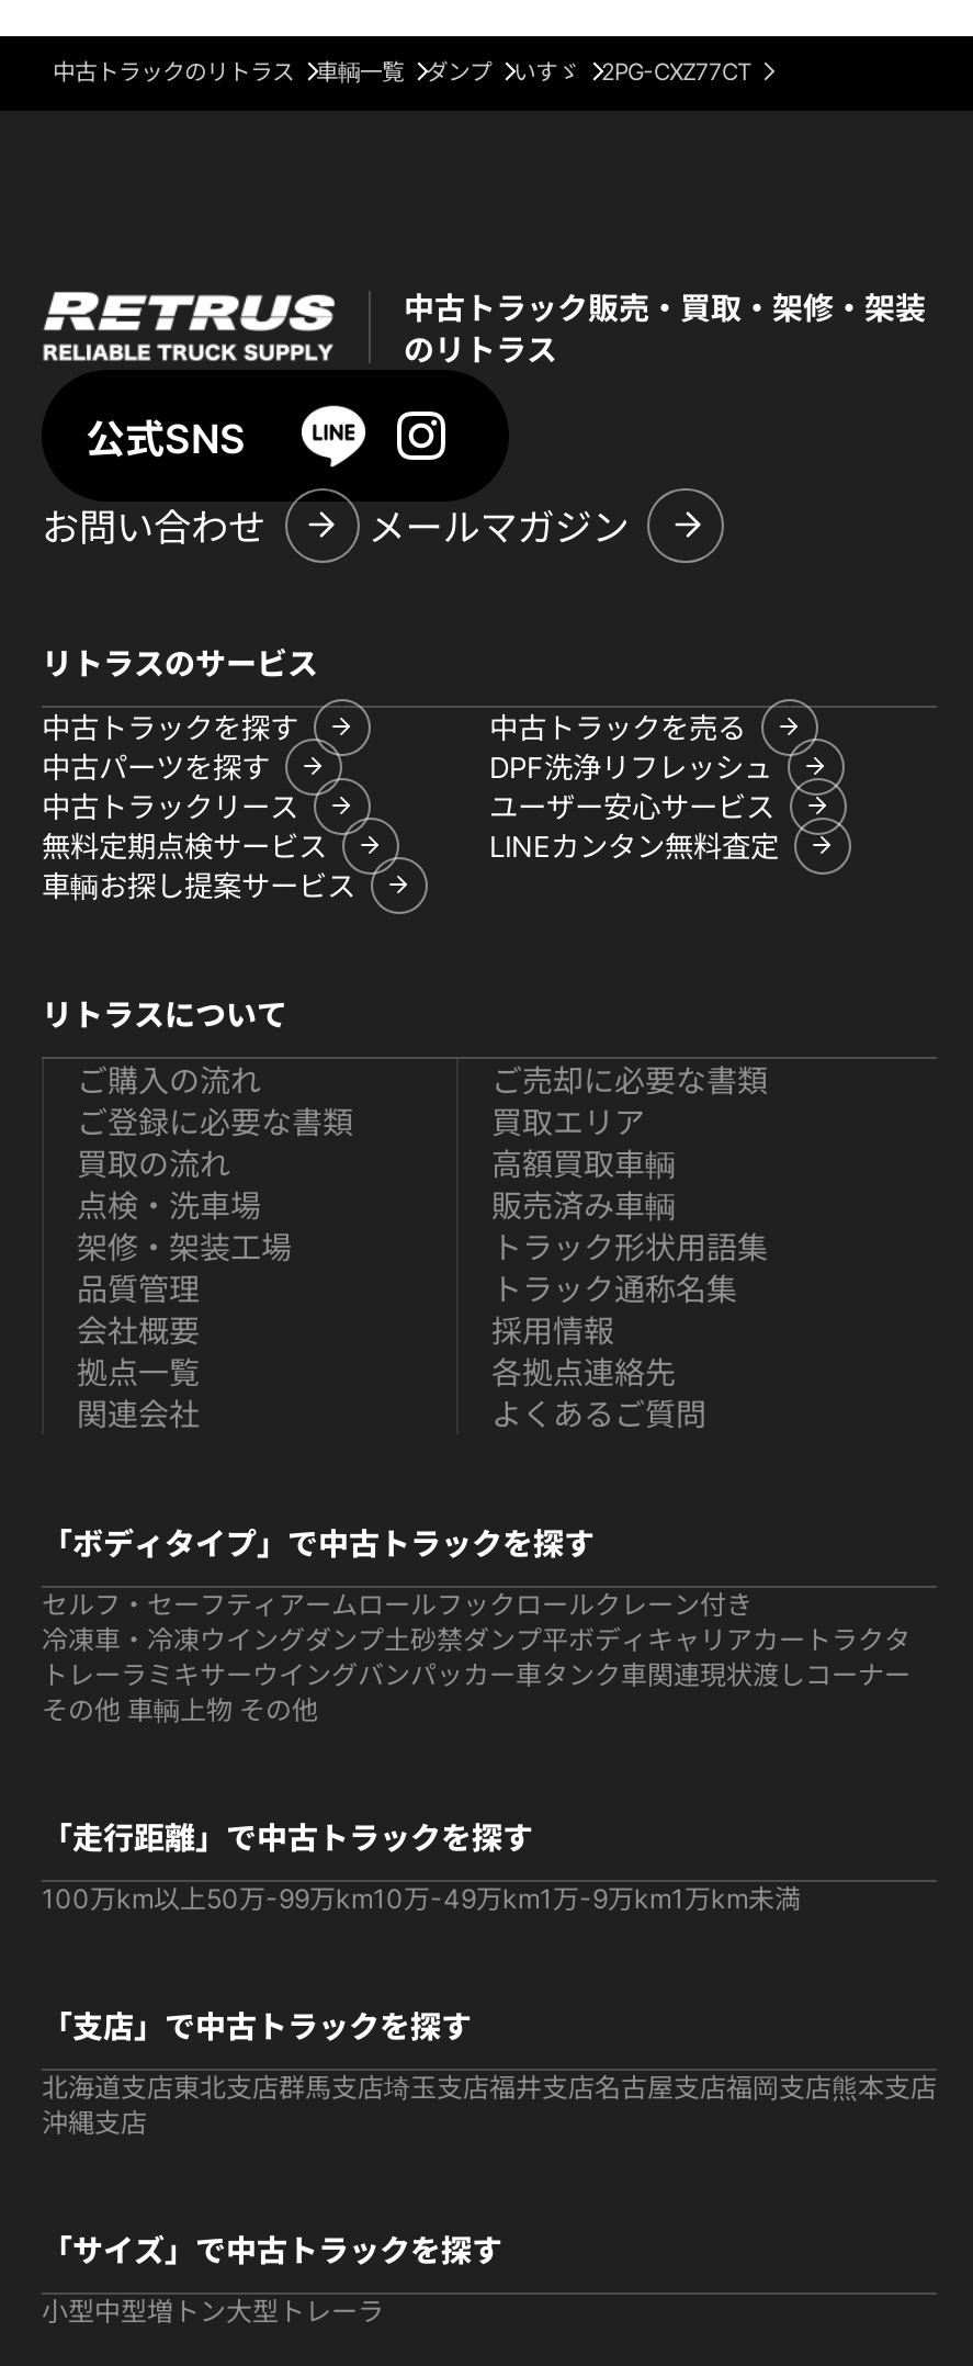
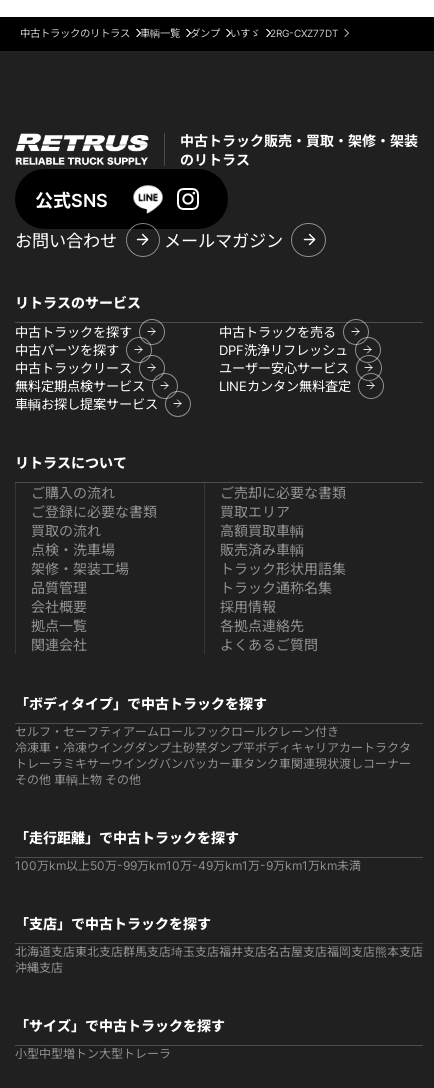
[601,58,750,86] 2PG-CXZ77CT -> [270,27,338,40] 2RG-CXZ77DT

